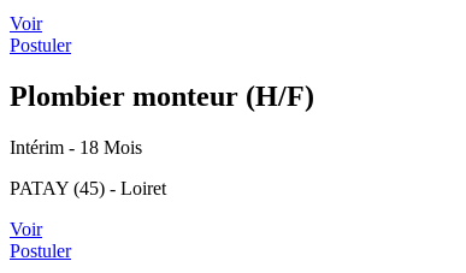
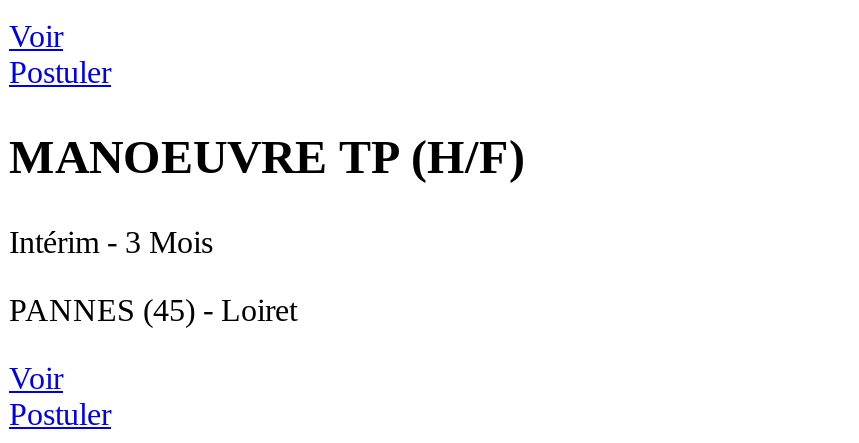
[10,81,314,112] Plombier monteur (H/F) -> [9,131,525,183] MANOEUVRE TP (H/F)
[10,137,142,158] Intérim - 18 Mois -> [9,225,213,259] Intérim - 3 Mois
[10,178,166,198] PATAY (45) - Loiret -> [9,293,297,327] PANNES (45) - Loiret

